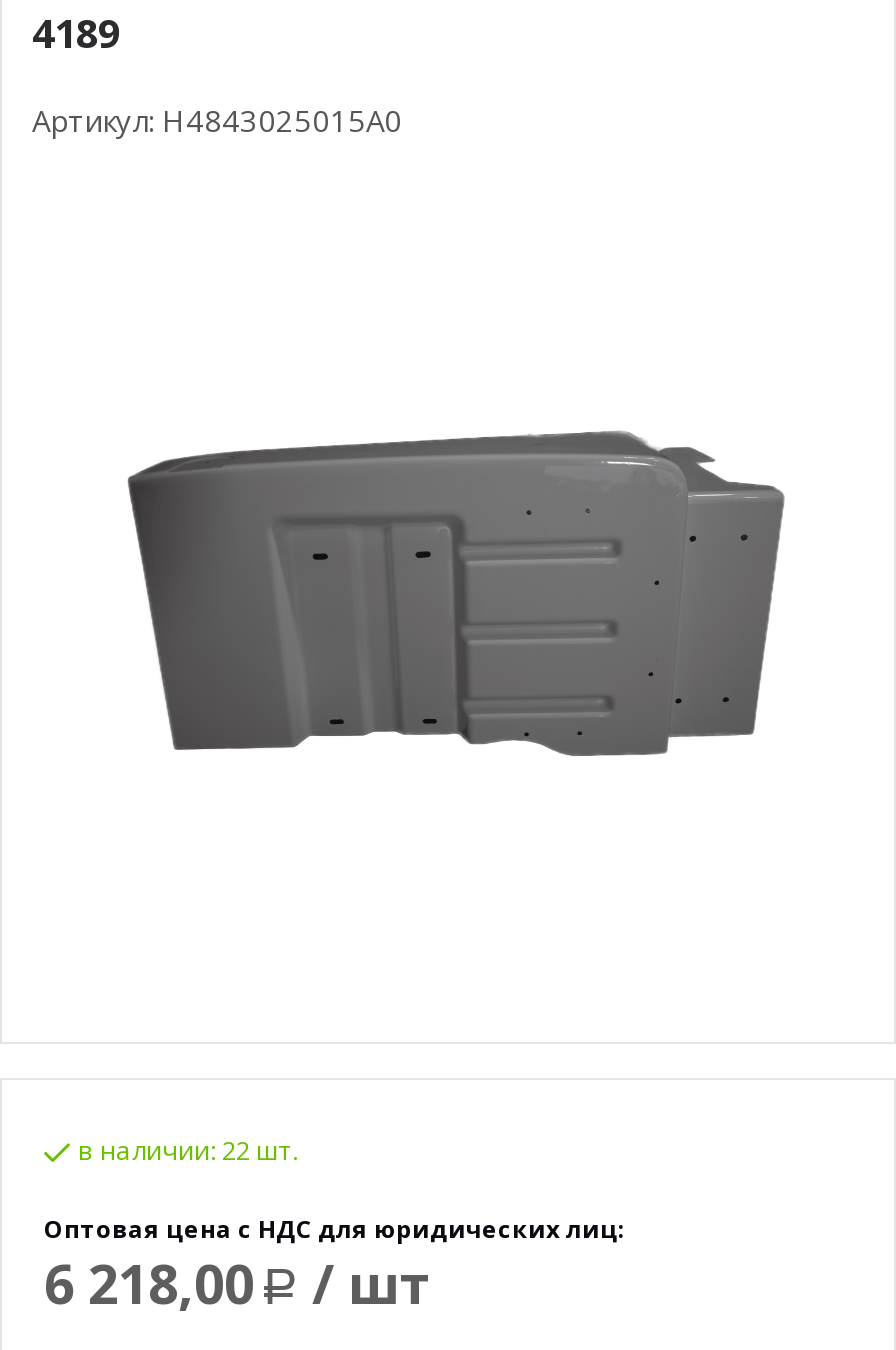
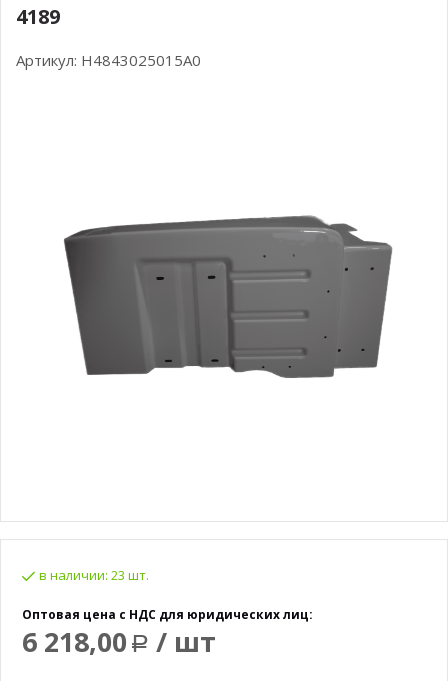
[78,1132,298,1168] в наличии: 22 шт. -> [39,566,149,584] в наличии: 23 шт.

